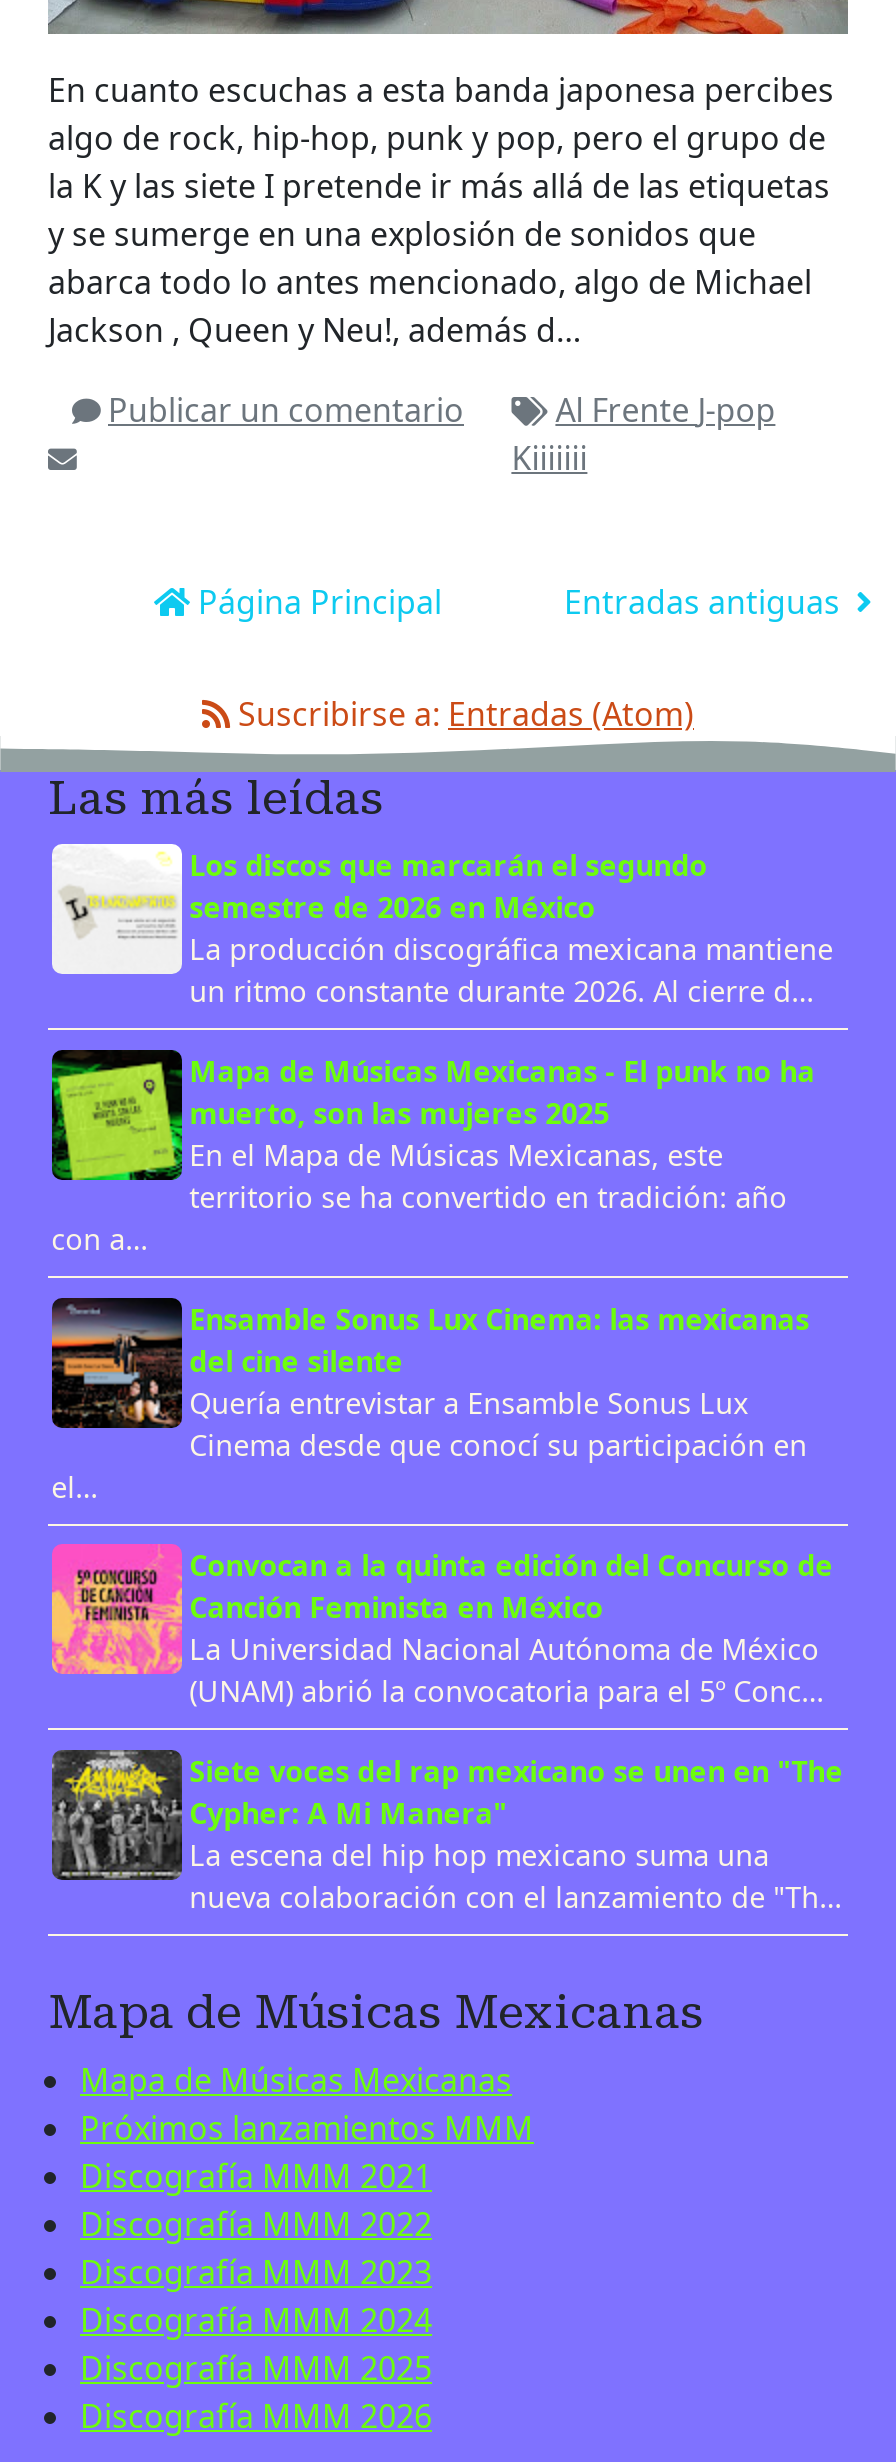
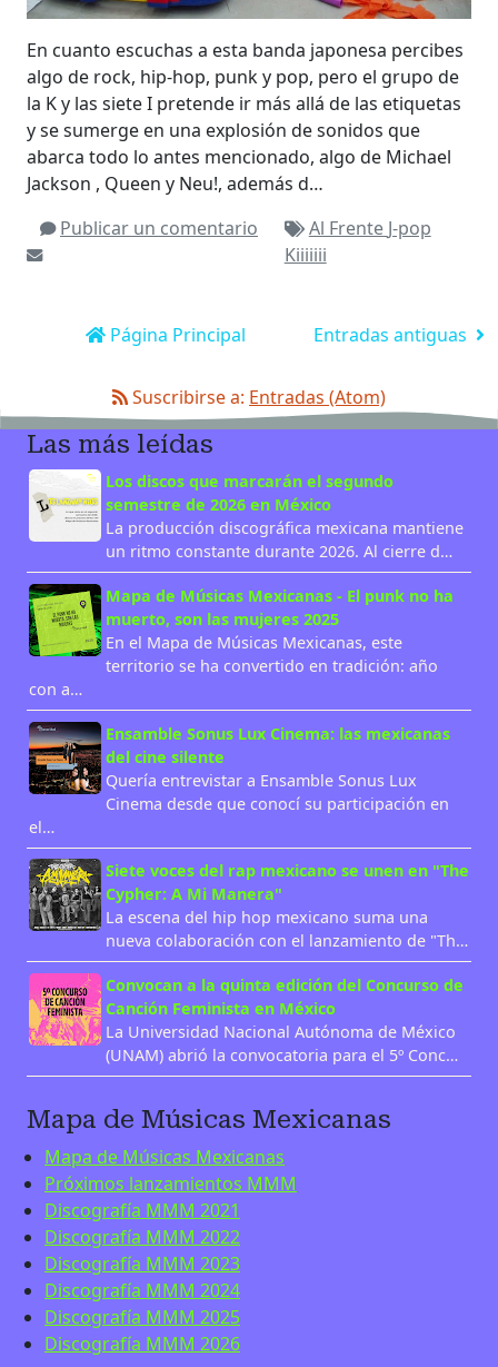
moved [50,1542,833,1710] -> [28,972,463,1065]: [image] | Convocan a la quinta edición del Concurso de | Canción Feminista en México | La Universidad Nacional Autónoma de México | (UNAM) abrió la convocatoria para el 5º Conc…
moved [50,1746,843,1916] -> [28,856,469,951]: [image] | Siete voces del rap mexicano se unen en "The | Cypher: A Mi Manera" | La escena del hip hop mexicano suma una | nueva colaboración con el lanzamiento de "Th…

